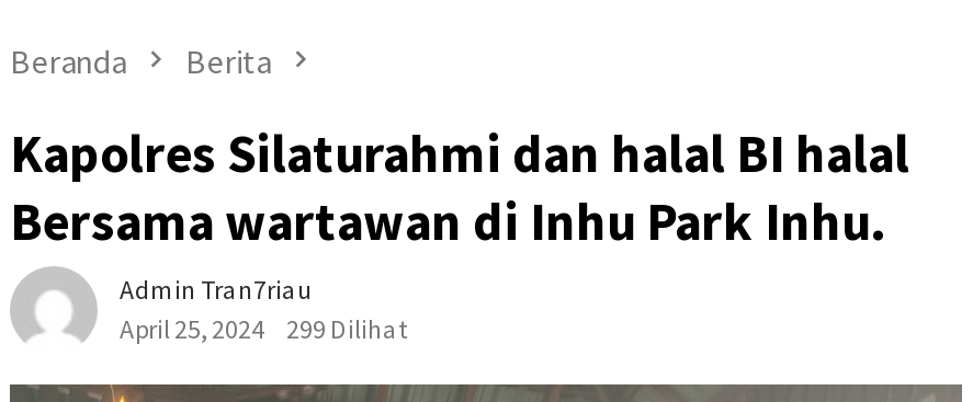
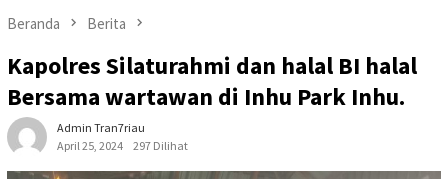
[120,313,407,346] April 25, 2024 299 Dilihat -> [57,138,188,153] April 25, 2024 297 Dilihat

